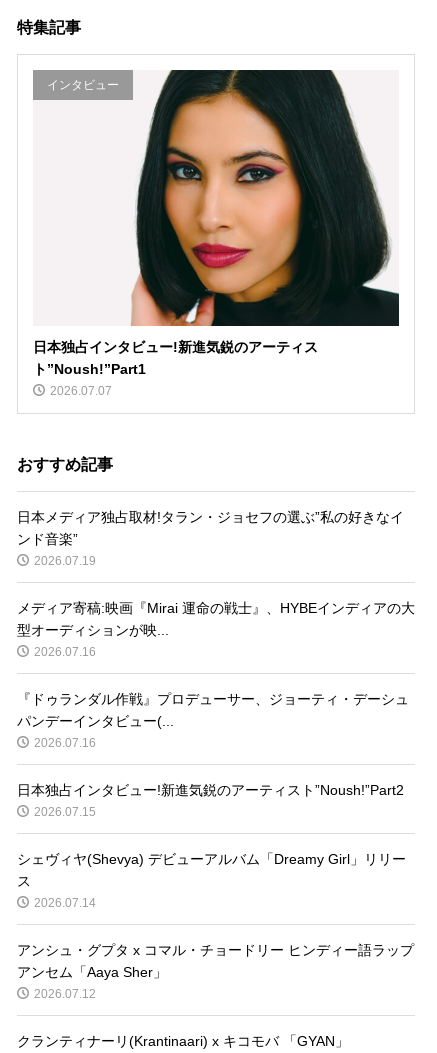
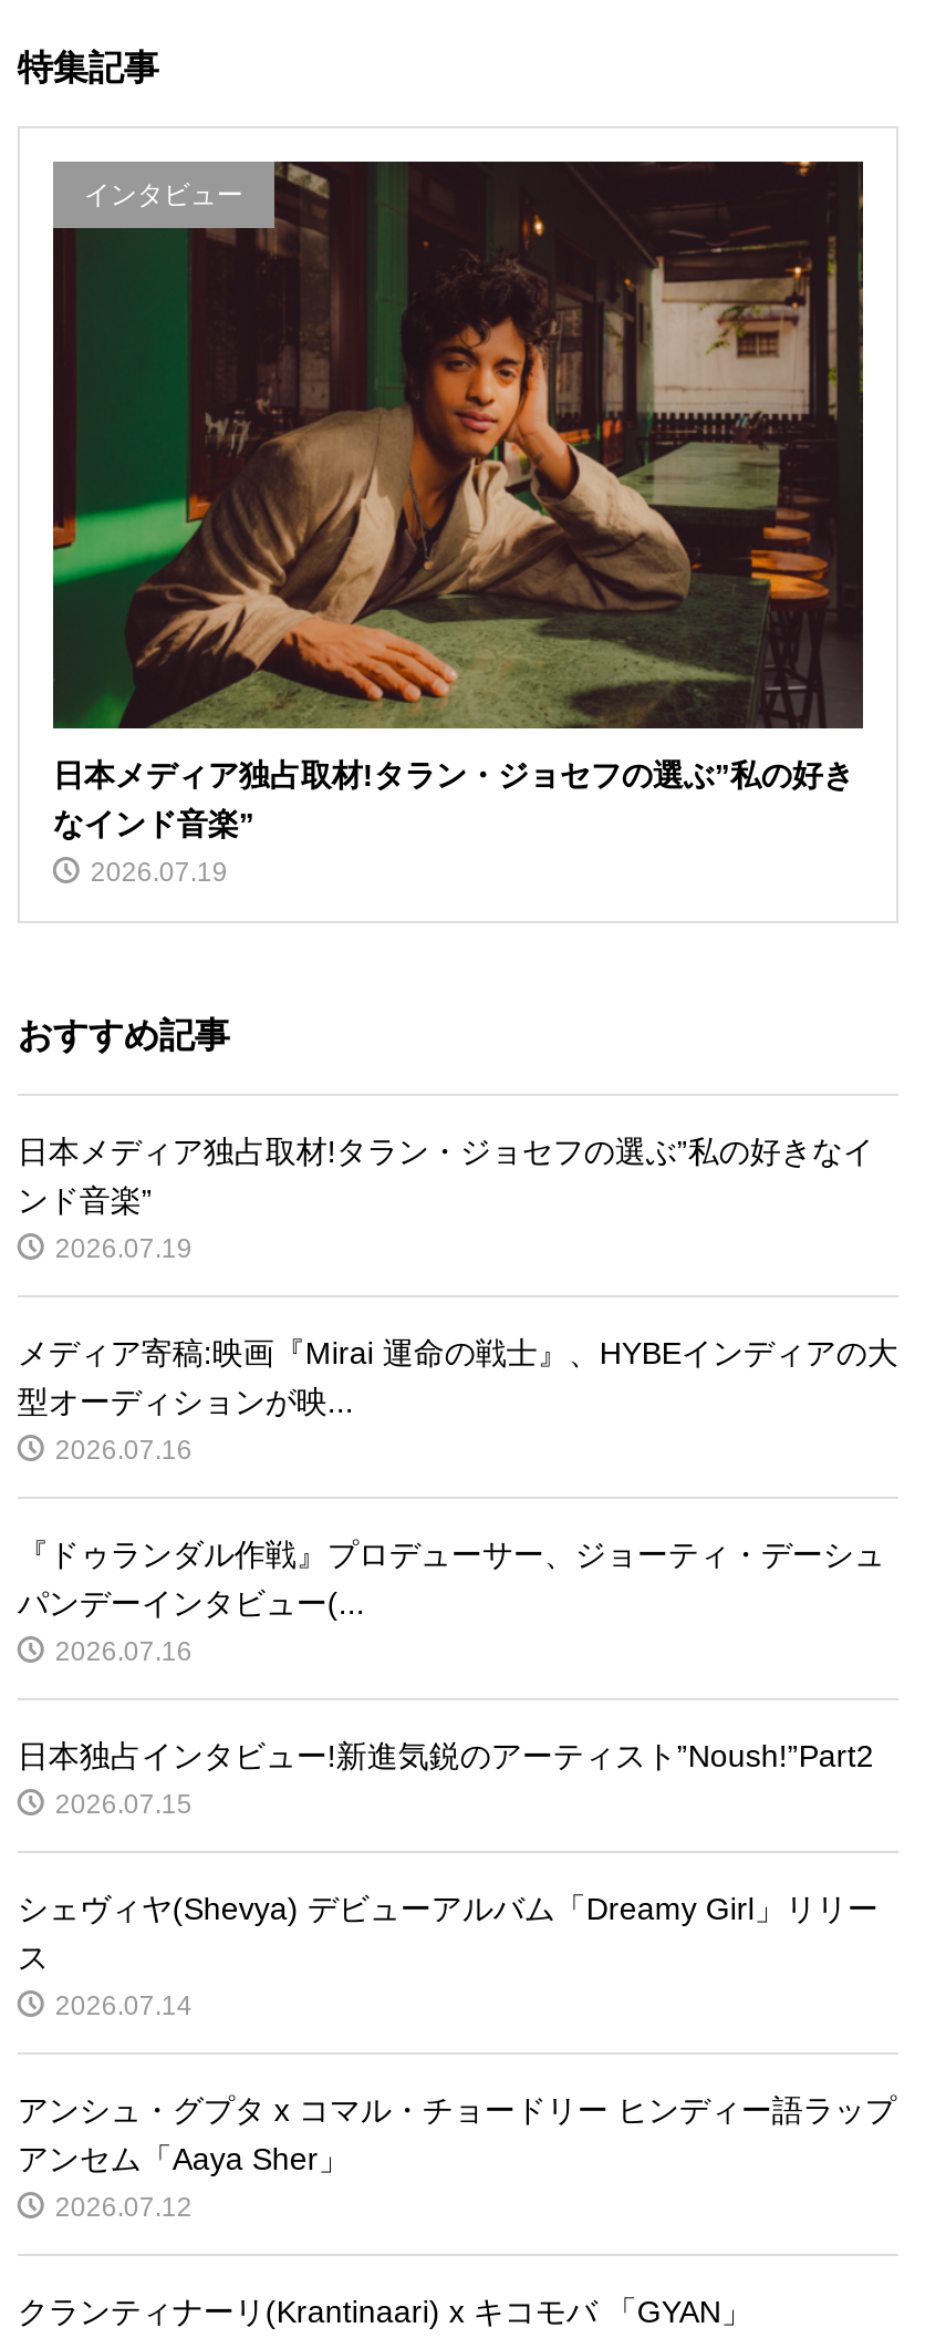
[33,69,399,398] [image] | 日本独占インタビュー!新進気鋭のアーティス | ト”Noush!”Part1 | 2026.07.07 -> [51,159,865,888] [image] | 日本メディア独占取材!タラン・ジョセフの選ぶ”私の好き | なインド音楽” | 2026.07.19

